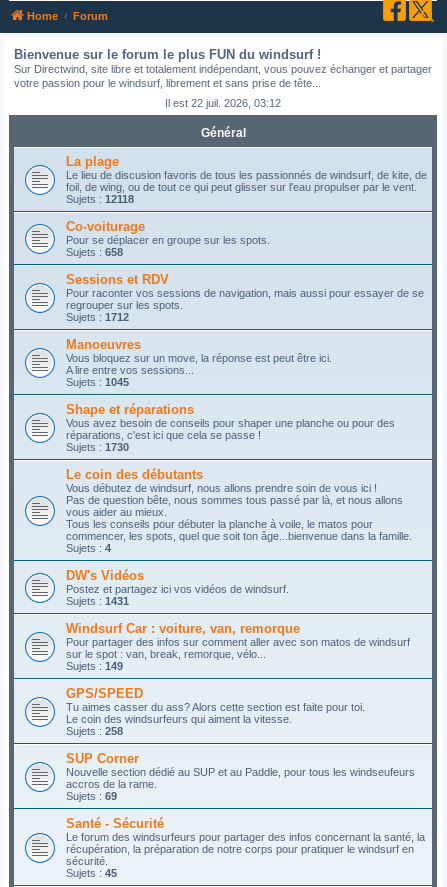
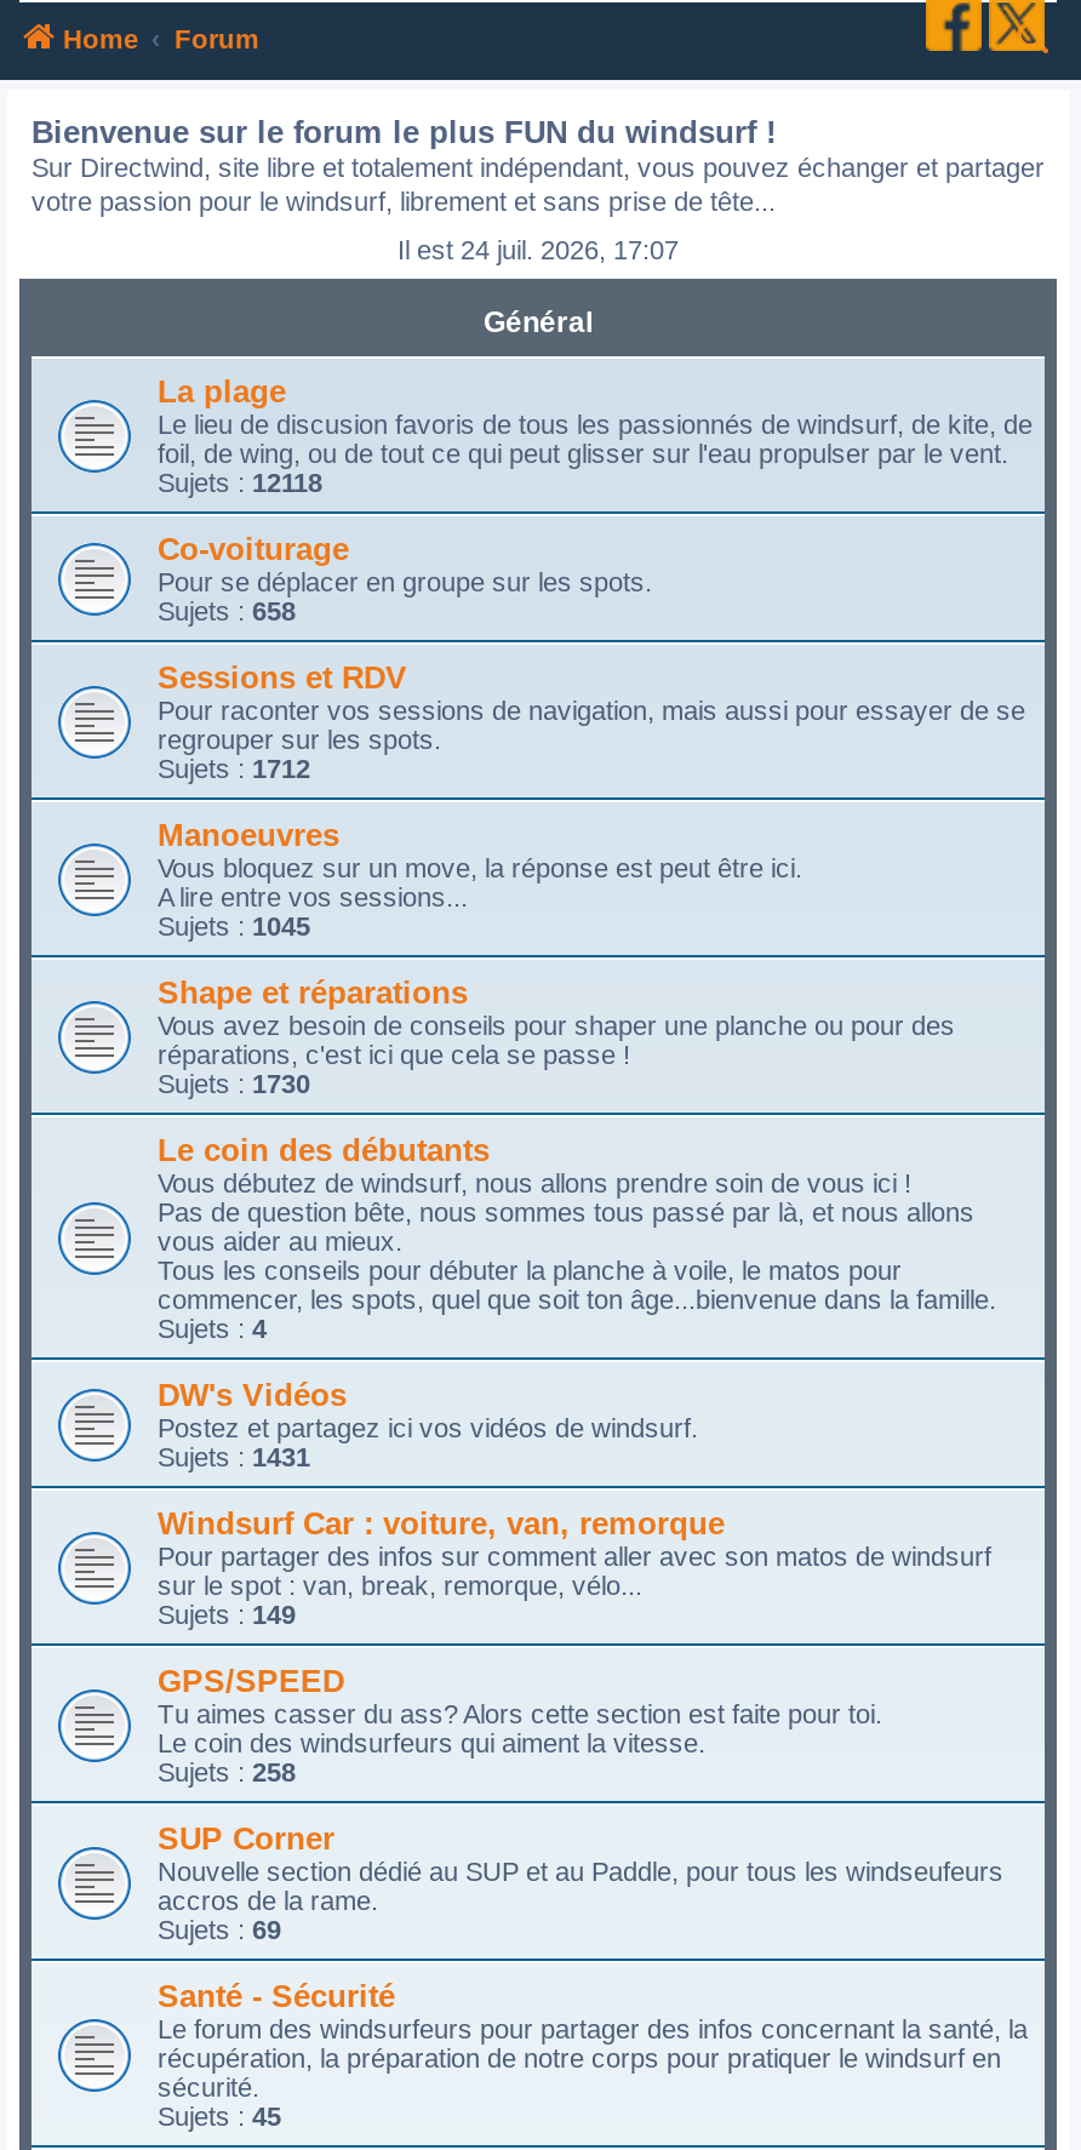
[165,96,281,108] Il est 22 juil. 2026, 03:12 -> [397,234,679,263] Il est 24 juil. 2026, 17:07

